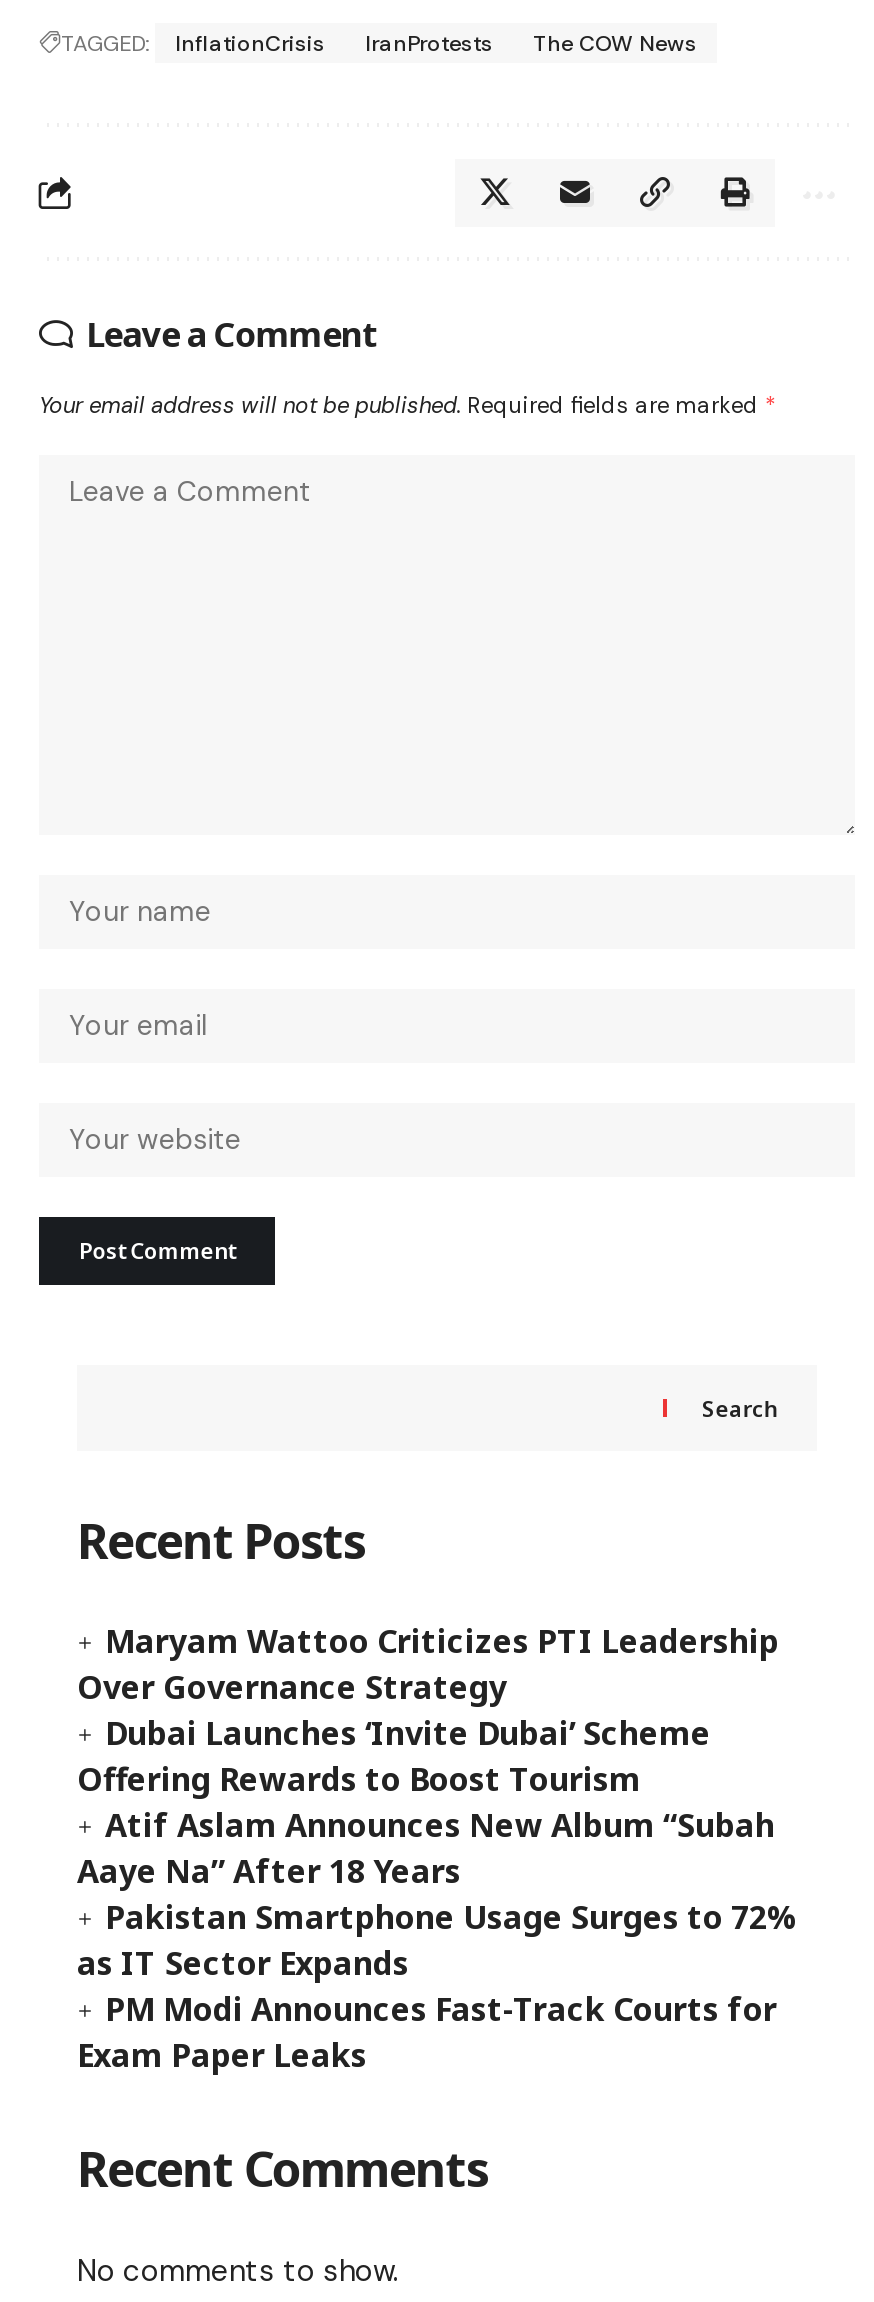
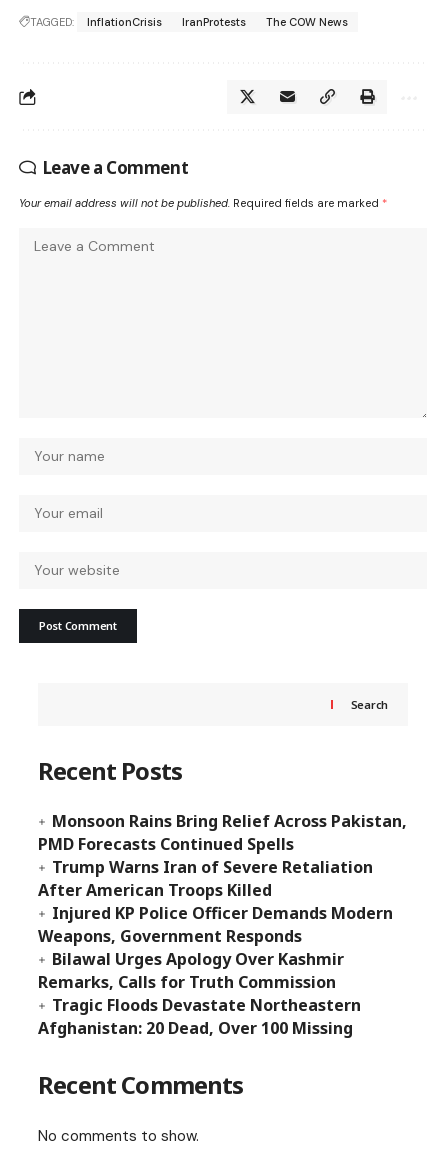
[77,1619,799,2077] Maryam Wattoo Criticizes PTI Leadership | Over Governance Strategy | Dubai Launches ‘Invite Dubai’ Scheme | Offering Rewards to Boost Tourism | Atif Aslam Announces New Album “Subah | Aaye Na” After 18 Years | Pakistan Smartphone Usage Surges to 72% | as IT Sector Expands | PM Modi Announces Fast-Track Courts for | Exam Paper Leaks -> [38,810,407,1039] Monsoon Rains Bring Relief Across Pakistan, | PMD Forecasts Continued Spells | Trump Warns Iran of Severe Retaliation | After American Troops Killed | Injured KP Police Officer Demands Modern | Weapons, Government Responds | Bilawal Urges Apology Over Kashmir | Remarks, Calls for Truth Commission | Tragic Floods Devastate Northeastern | Afghanistan: 20 Dead, Over 100 Missing

